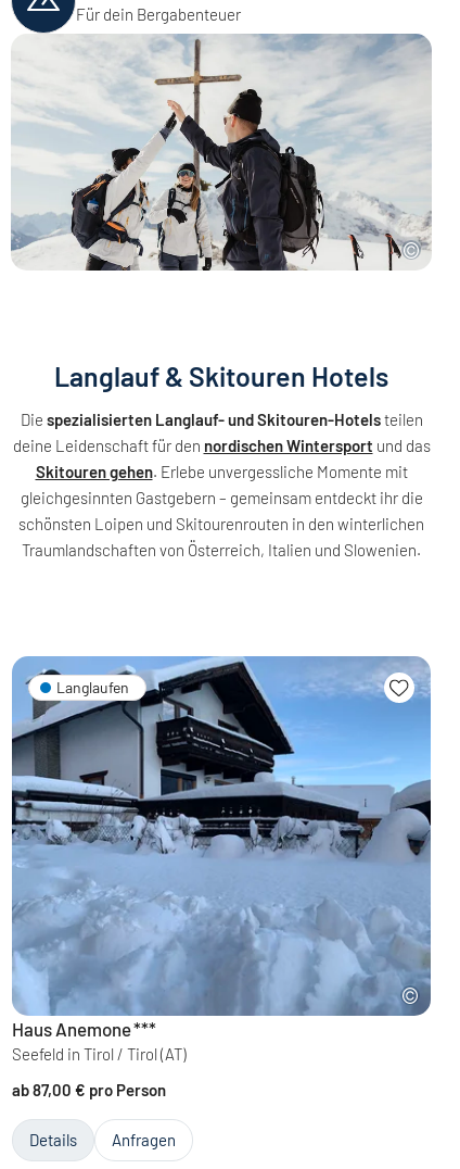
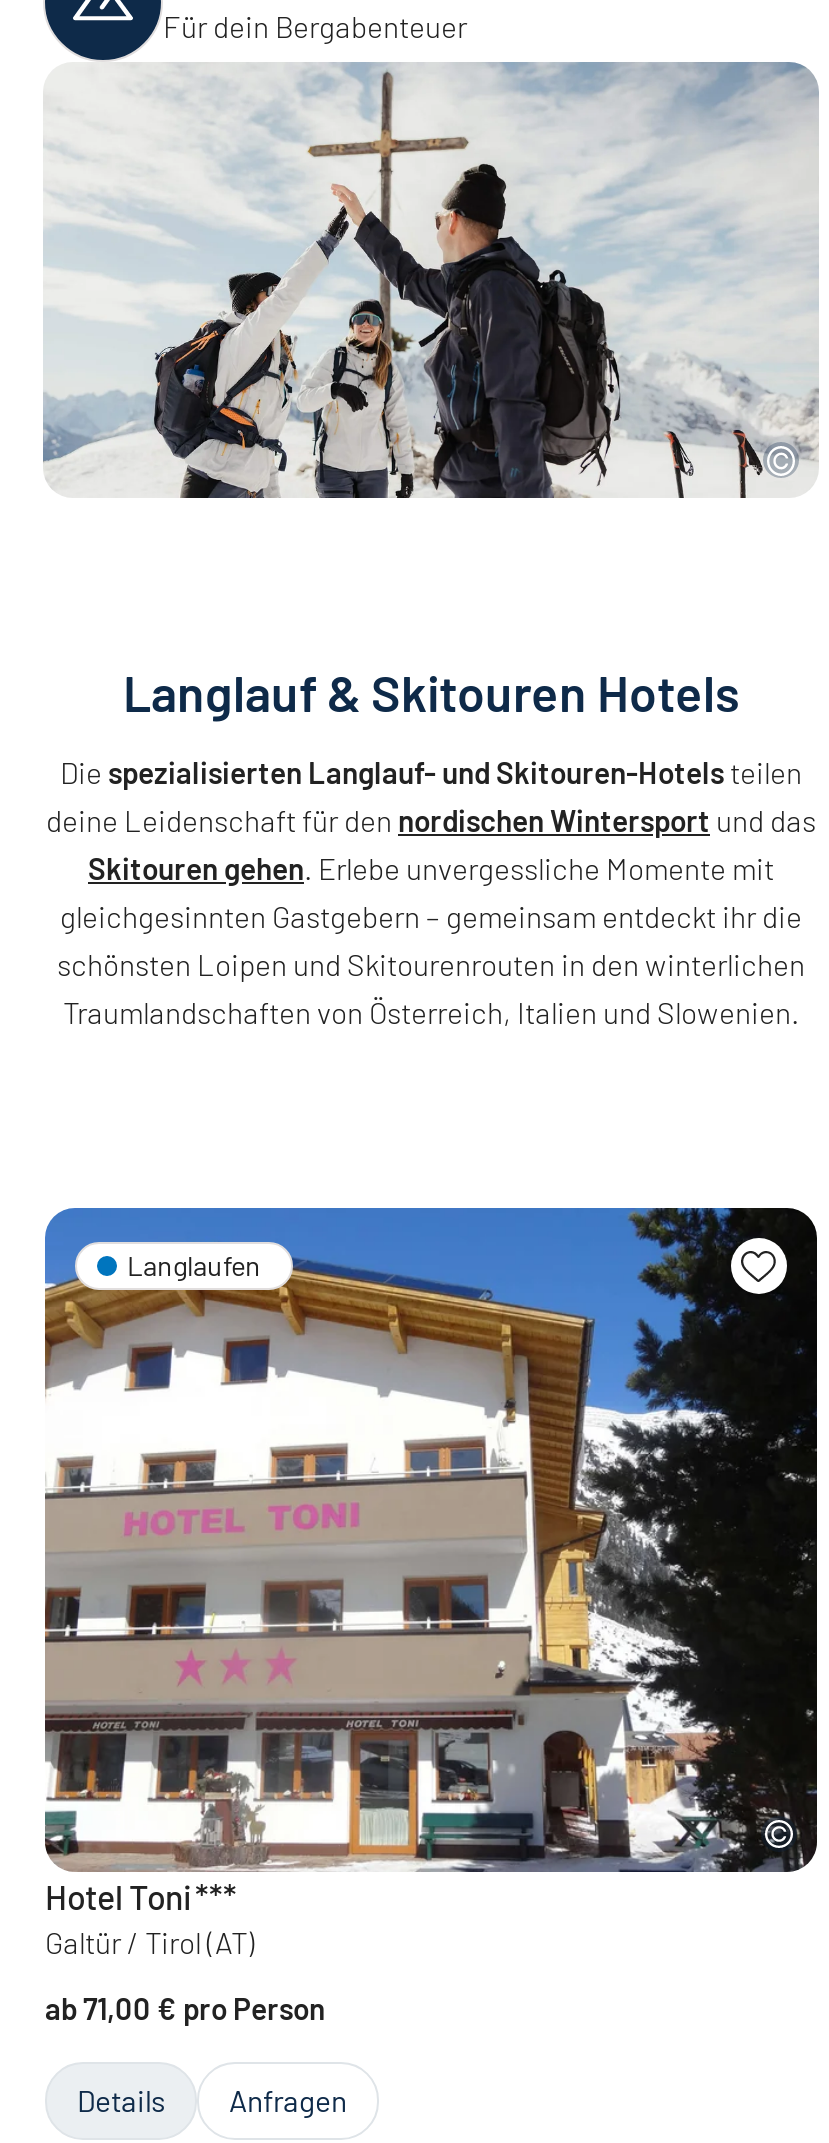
[11,655,432,1064] [image] | Haus Anemone *** | Seefeld in Tirol / Tirol (AT) -> [43,1206,819,1960] [image] | Hotel Toni *** | Galtür / Tirol (AT)
[12,1080,166,1100] ab 87,00 € pro Person -> [45,1990,325,2026] ab 71,00 € pro Person

